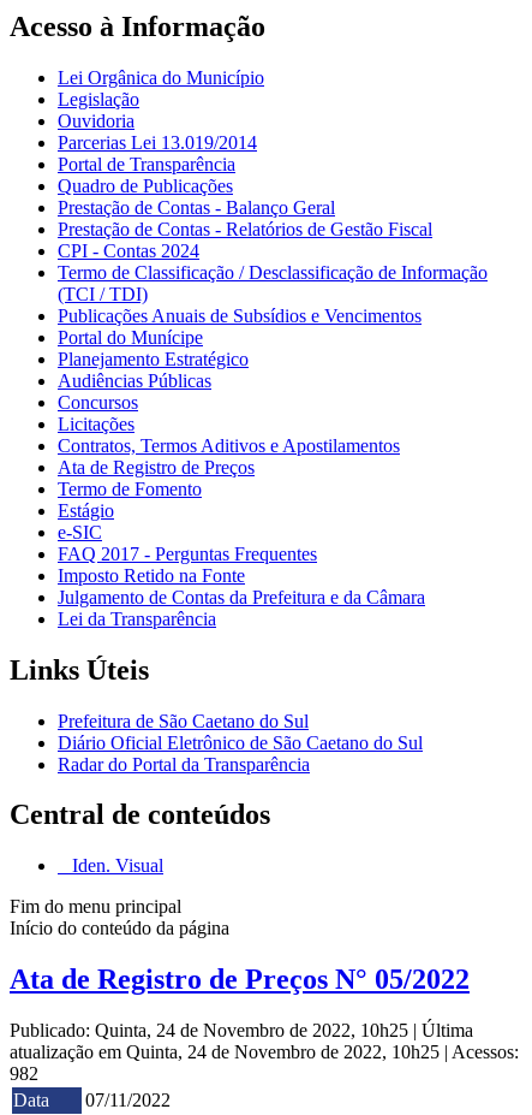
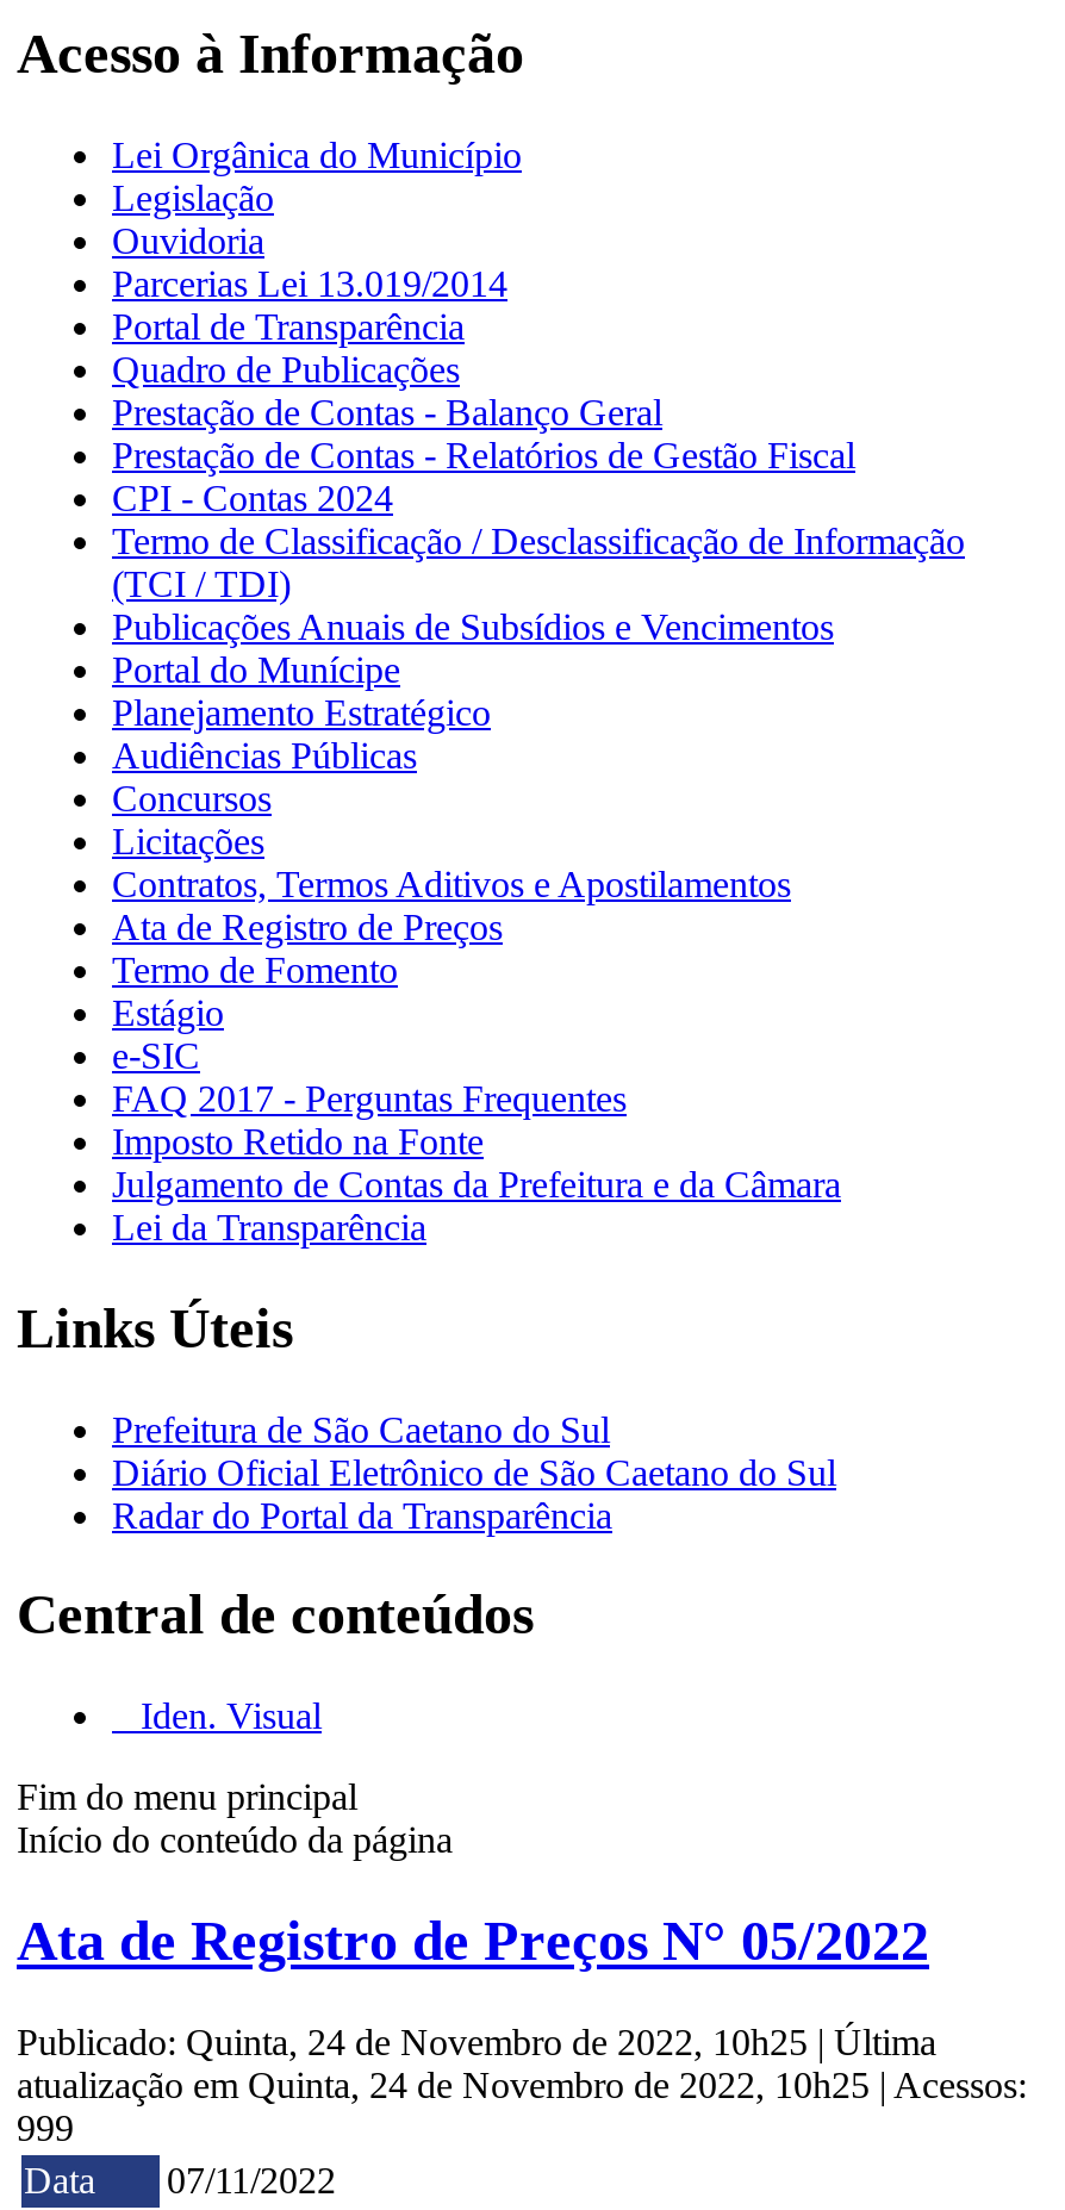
[10,1063,38,1084] 982 -> [17,2108,74,2148] 999

